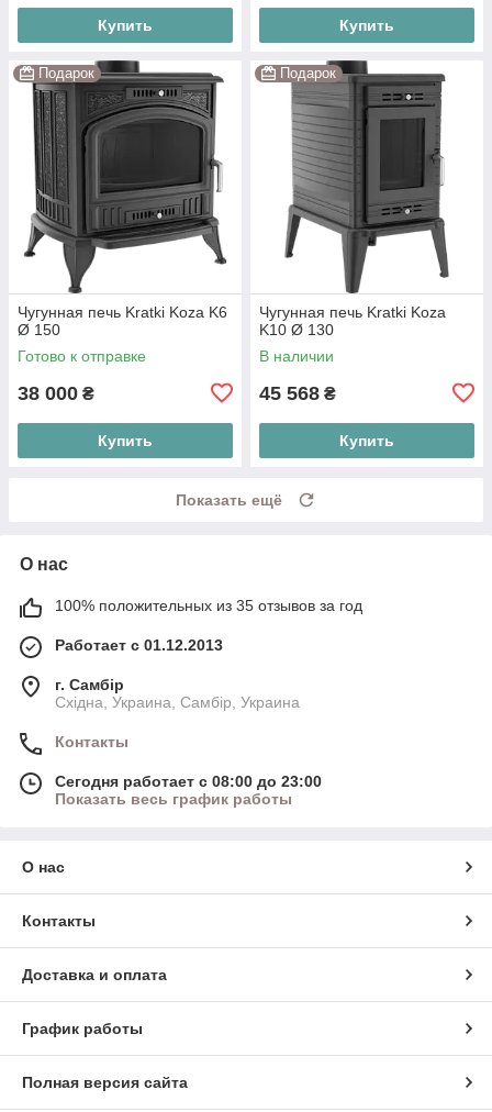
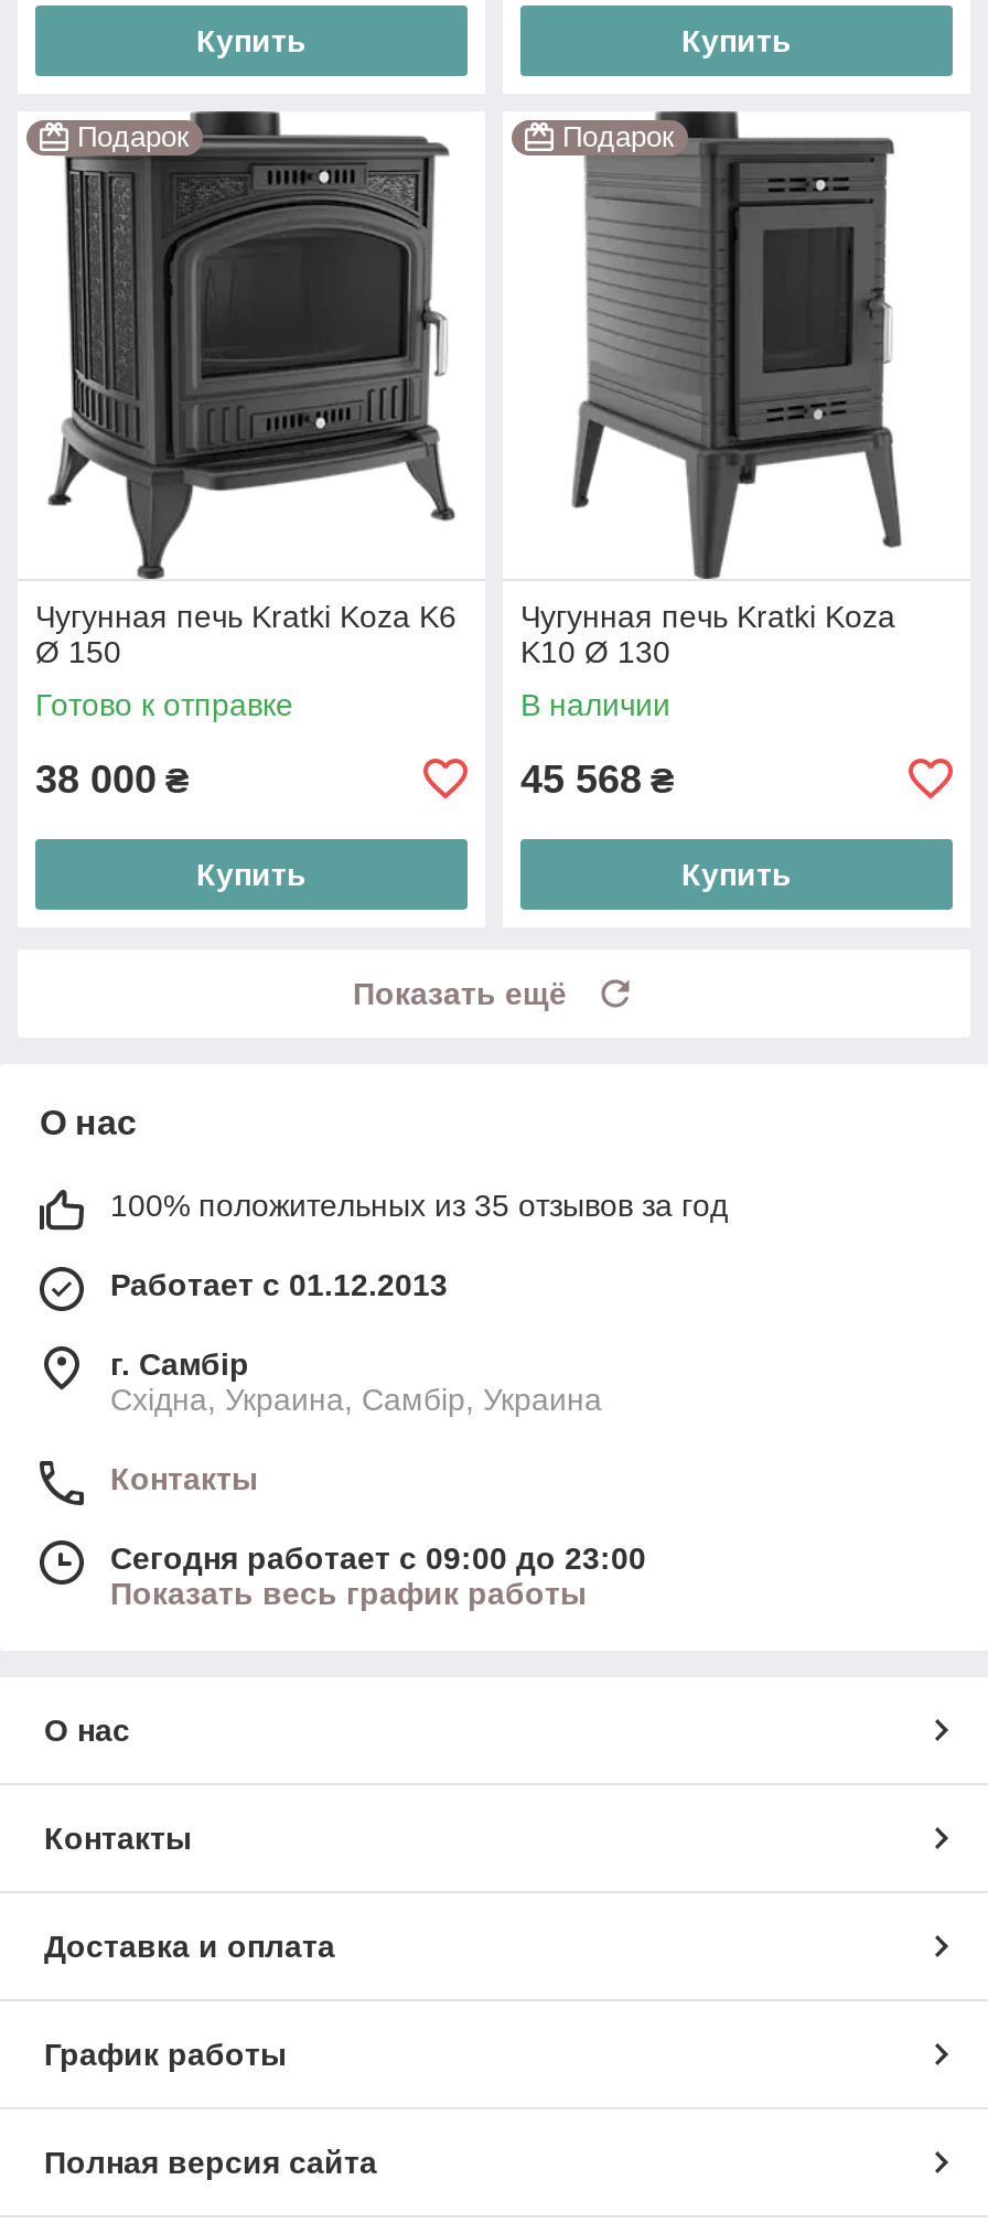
[55,772,322,790] Сегодня работает с 08:00 до 23:00 -> [110,1540,646,1575] Сегодня работает с 09:00 до 23:00

